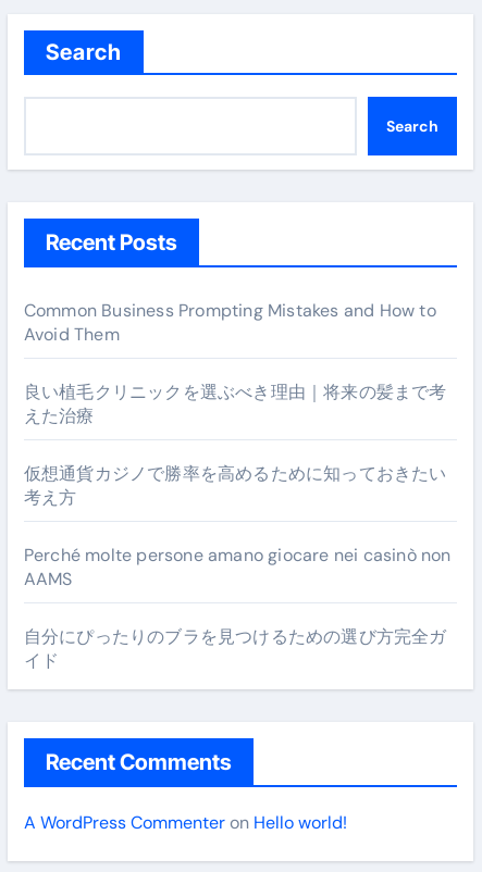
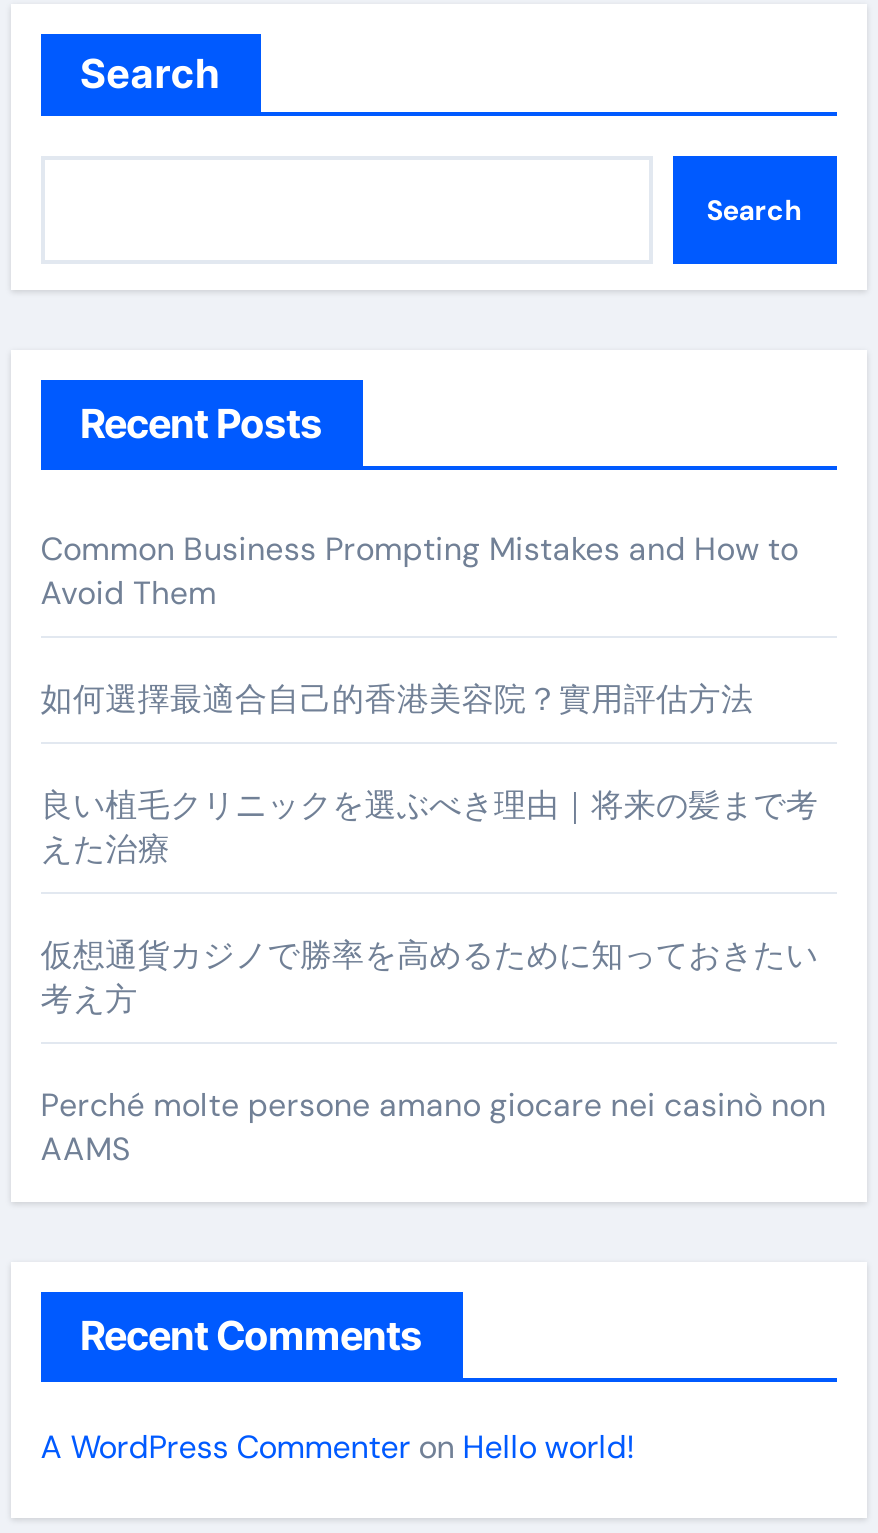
none -> [41,678,753,720] 如何選擇最適合自己的香港美容院？實用評估方法
moved [24,381,451,590] -> [41,784,826,1170]: 良い植毛クリニックを選ぶべき理由｜将来の髪まで考 | えた治療 | 仮想通貨カジノで勝率を高めるために知っておきたい | 考え方 | Perché molte persone amano giocare nei casinò non | AAMS
[24,625,447,672] 自分にぴったりのブラを見つけるための選び方完全ガ | イド -> none

